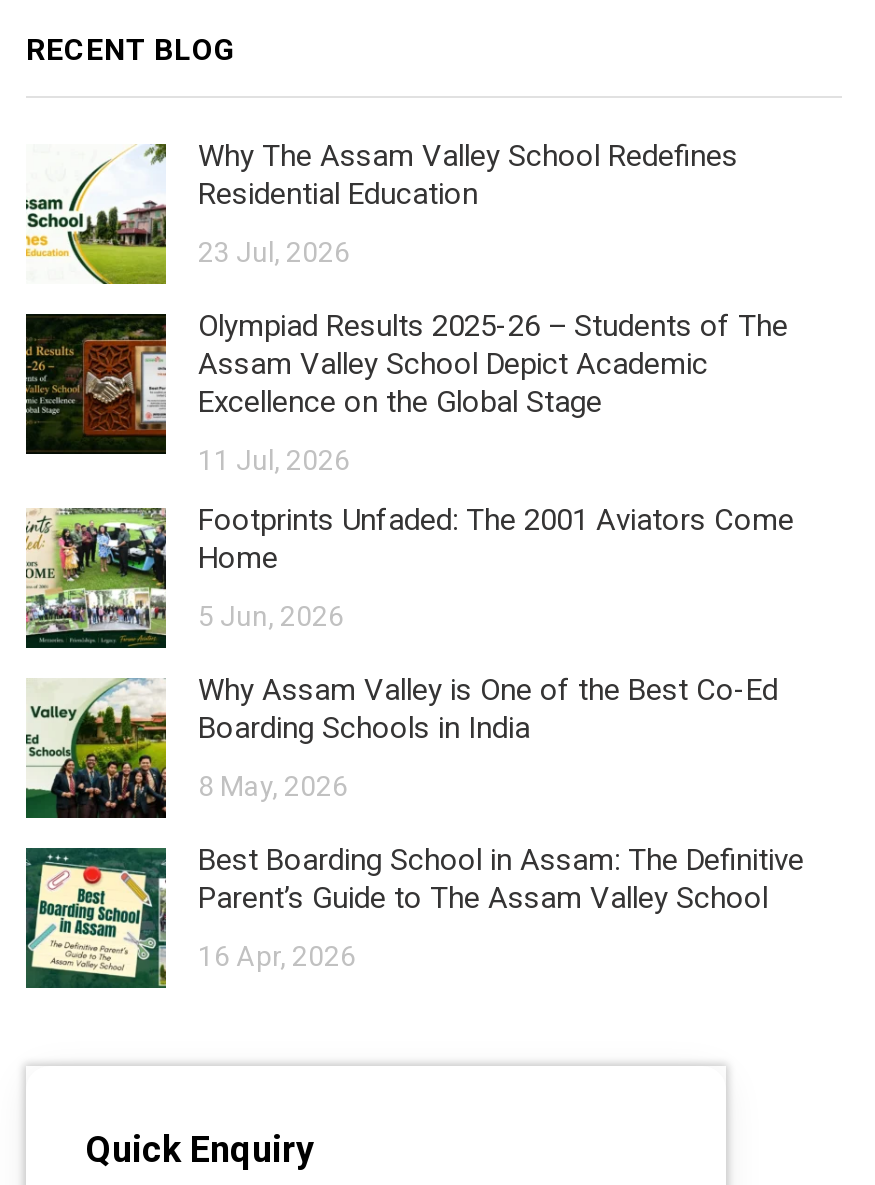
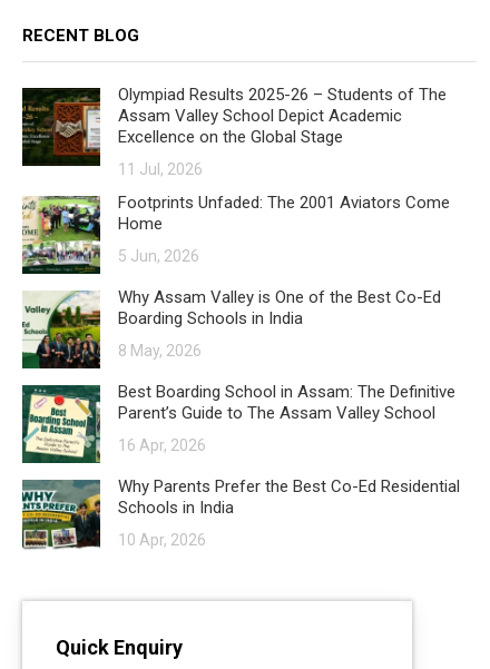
[24,138,738,286] [image] | Why The Assam Valley School Redefines | Residential Education | 23 Jul, 2026 -> none
moved [22,308,804,972] -> [20,85,455,454]: [image] | Olympiad Results 2025-26 – Students of The | Assam Valley School Depict Academic | ... | Parent’s Guide to The Assam Valley School | 16 Apr, 2026
none -> [21,476,460,550] [image] | Why Parents Prefer the Best Co-Ed Residential | Schools in India | 10 Apr, 2026

